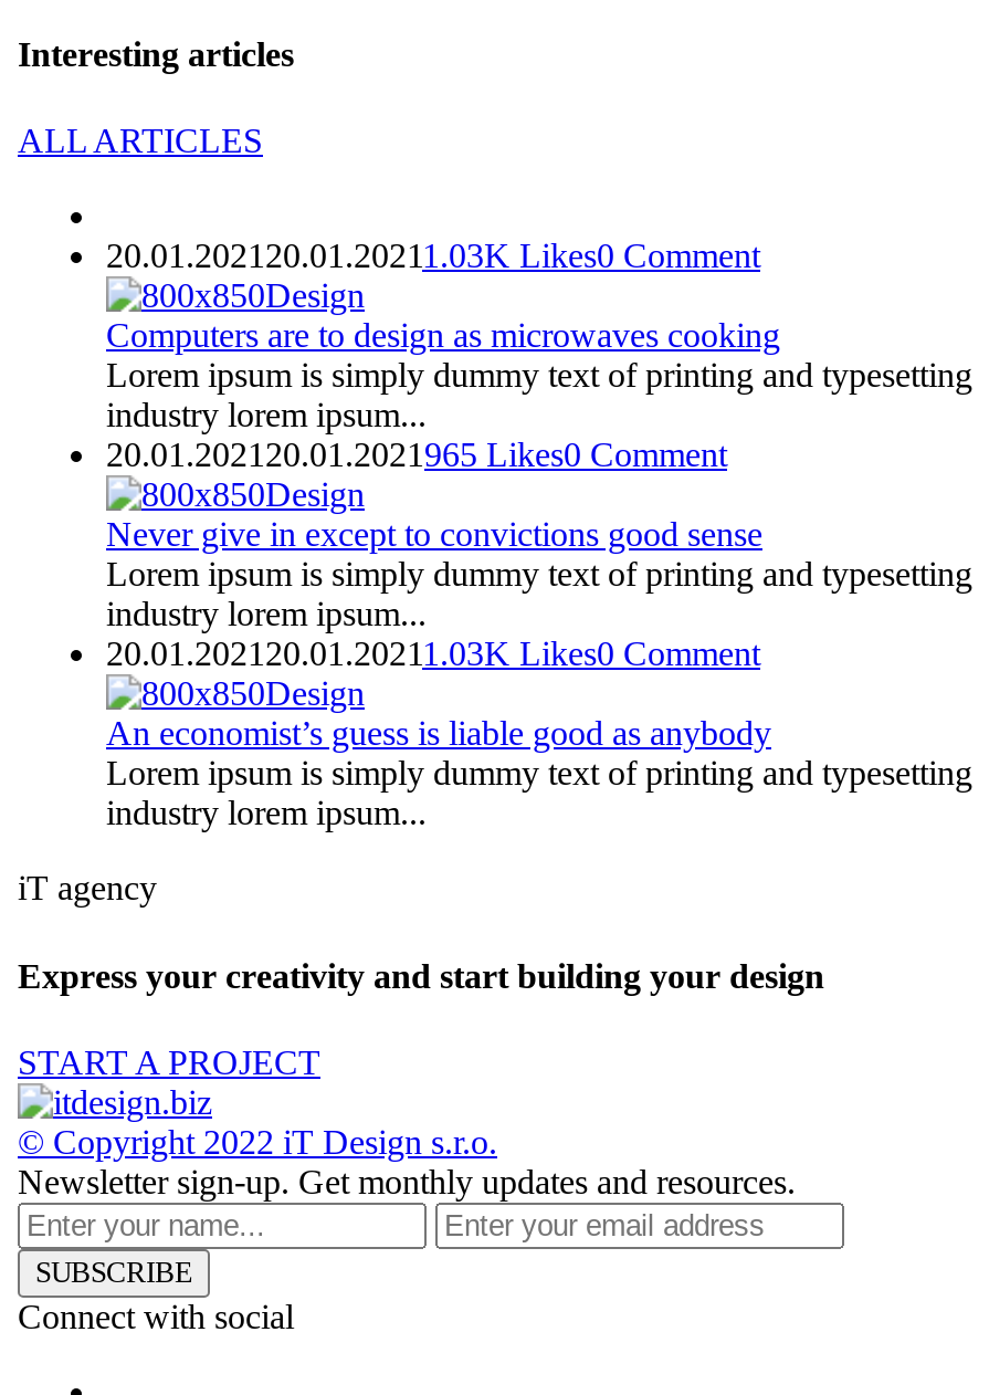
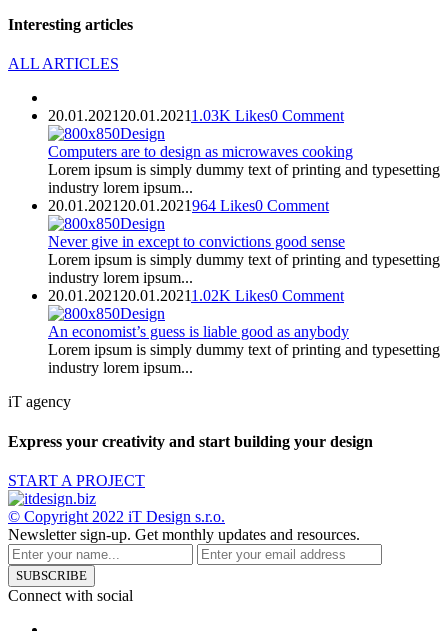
[106,436,727,474] 20.01.2021 20.01.2021 965 Likes0 Comment -> [48,197,329,214] 20.01.2021 20.01.2021 964 Likes0 Comment
[106,635,760,673] 20.01.2021 20.01.2021 1.03K Likes0 Comment -> [48,287,344,304] 20.01.2021 20.01.2021 1.02K Likes0 Comment

